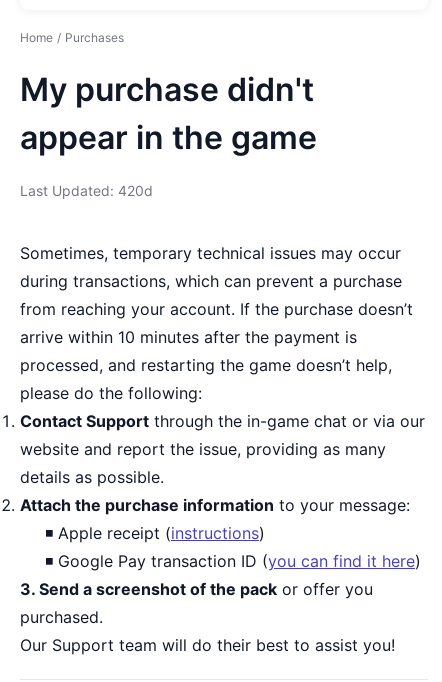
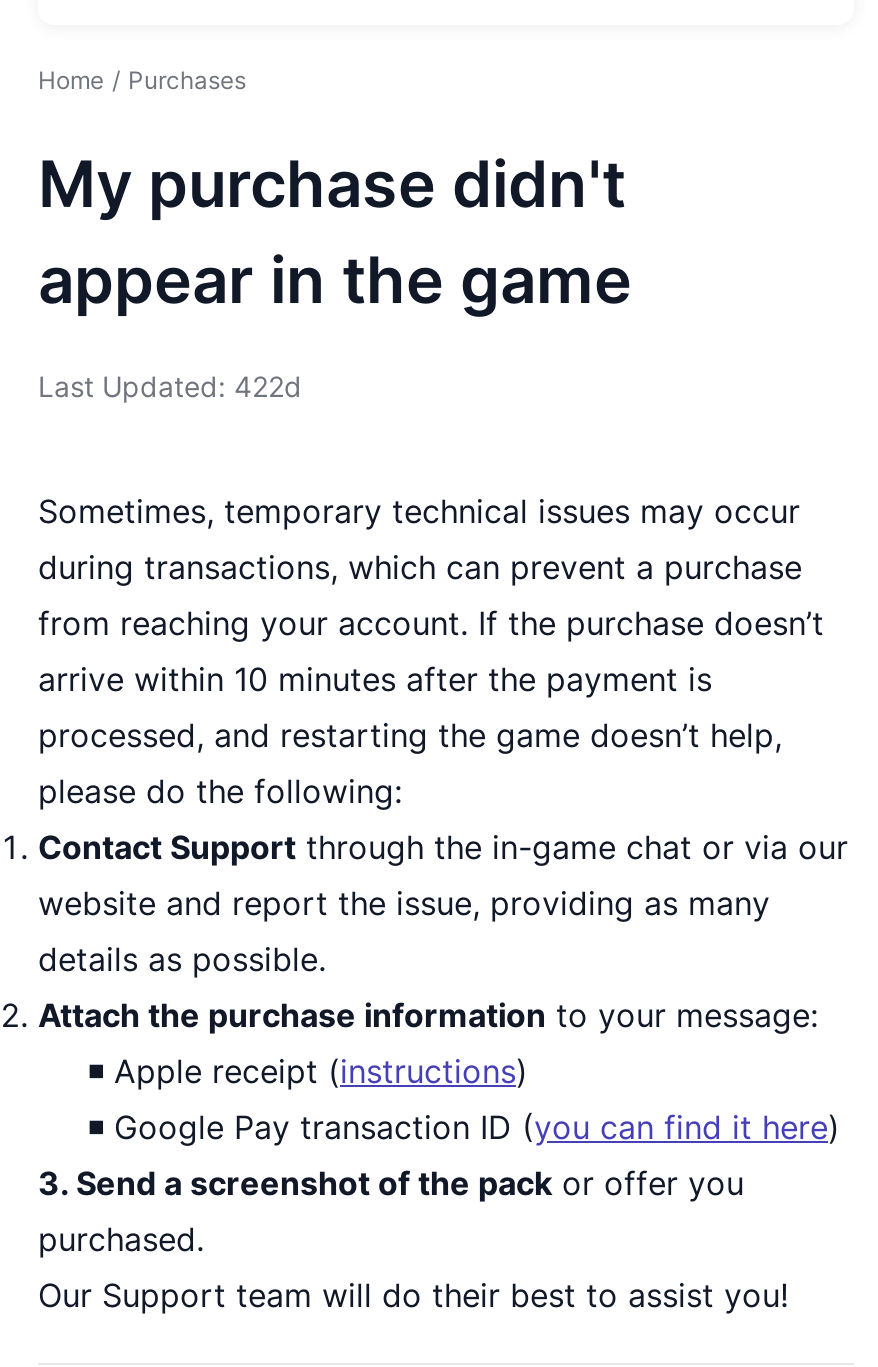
[20,182,153,199] Last Updated: 420d -> [38,369,302,403] Last Updated: 422d

